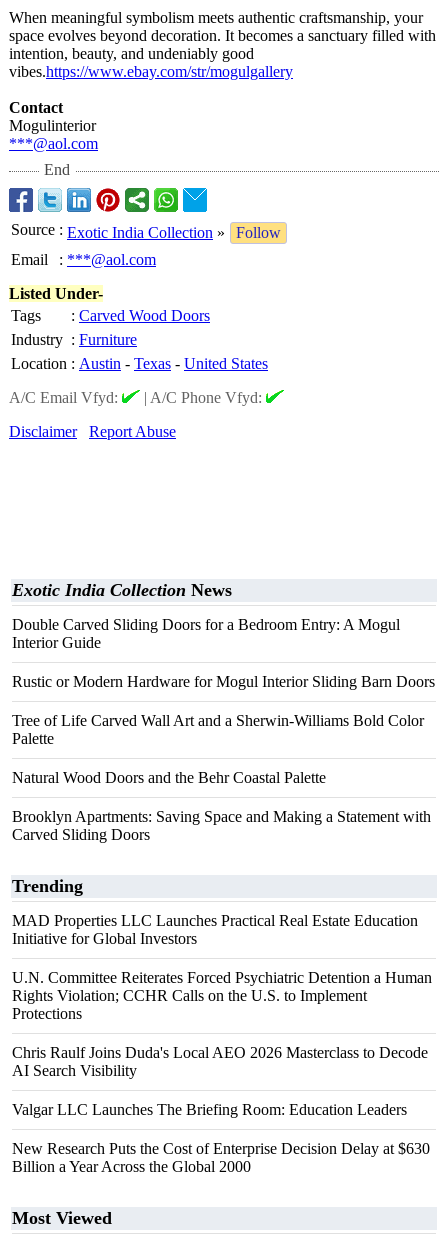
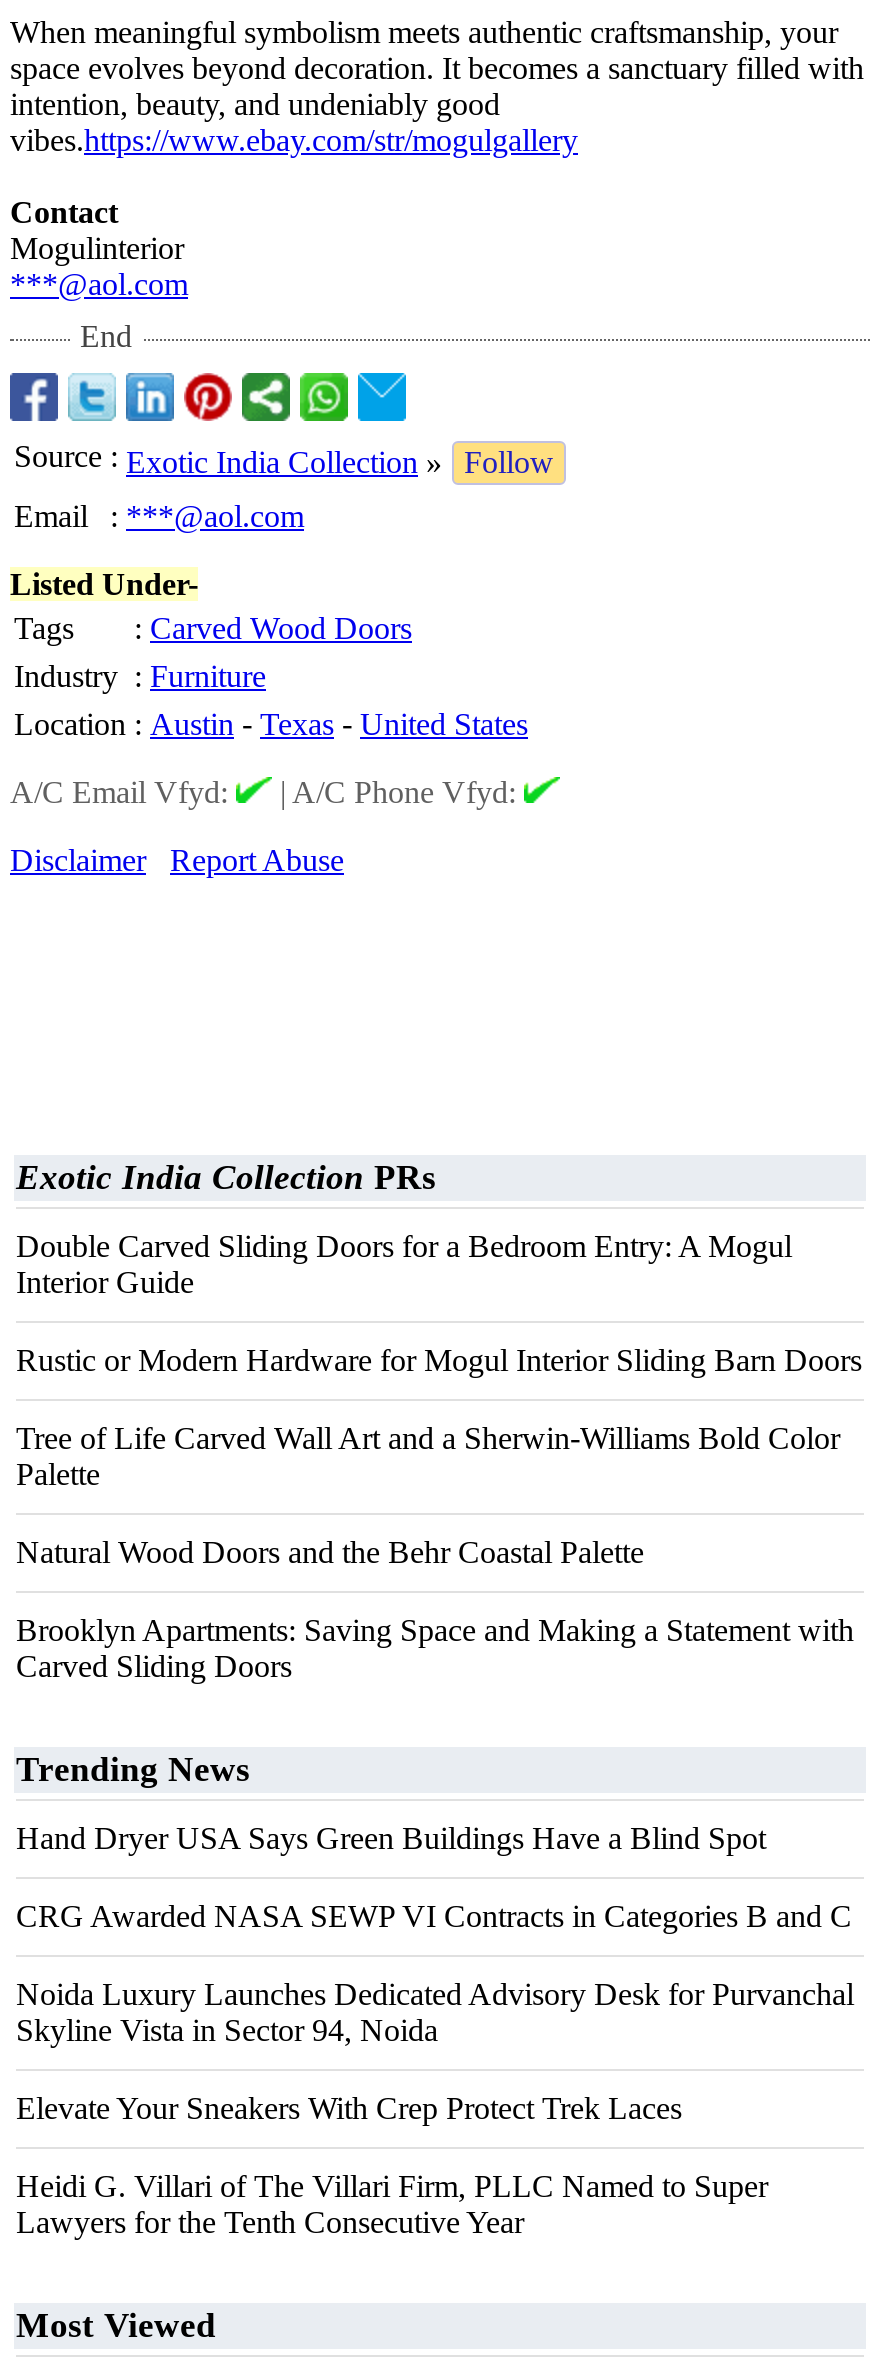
[12,580,232,600] Exotic India Collection News -> [16,1157,436,1197] Exotic India Collection PRs
[12,876,83,896] Trending -> [16,1749,250,1789] Trending News
[12,912,418,947] MAD Properties LLC Launches Practical Real Estate Education | Initiative for Global Investors -> [16,1821,766,1855] Hand Dryer USA Says Green Buildings Have a Blind Spot
[12,969,432,1022] U.N. Committee Reiterates Forced Psychiatric Detention a Human | Rights Violation; CCHR Calls on the U.S. to Implement | Protections -> [16,1899,852,1933] CRG Awarded NASA SEWP VI Contracts in Categories B and C
[12,1044,428,1079] Chris Raulf Joins Duda's Local AEO 2026 Masterclass to Decode | AI Search Visibility -> [16,1977,854,2047] Noida Luxury Launches Dedicated Advisory Desk for Purvanchal | Skyline Vista in Sector 94, Noida
[12,1101,407,1118] Valgar LLC Launches The Briefing Room: Education Leaders -> [16,2091,682,2125] Elevate Your Sneakers With Crep Protect Trek Laces
[12,1140,430,1175] New Research Puts the Cost of Enterprise Decision Delay at $630 | Billion a Year Across the Global 2000 -> [16,2169,768,2239] Heidi G. Villari of The Villari Firm, PLLC Named to Super | Lawyers for the Tenth Consecutive Year

